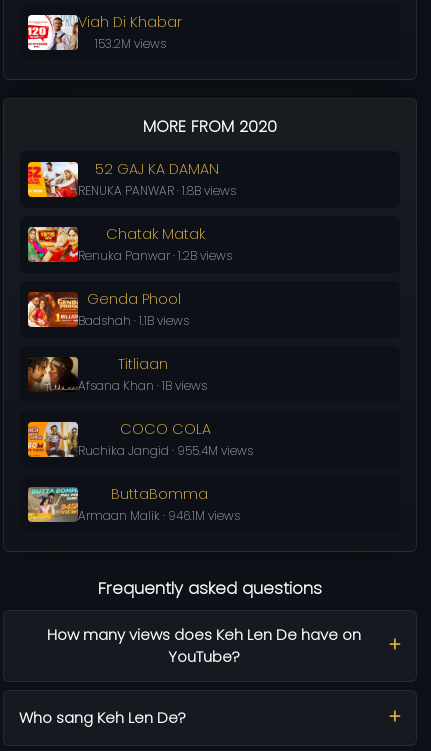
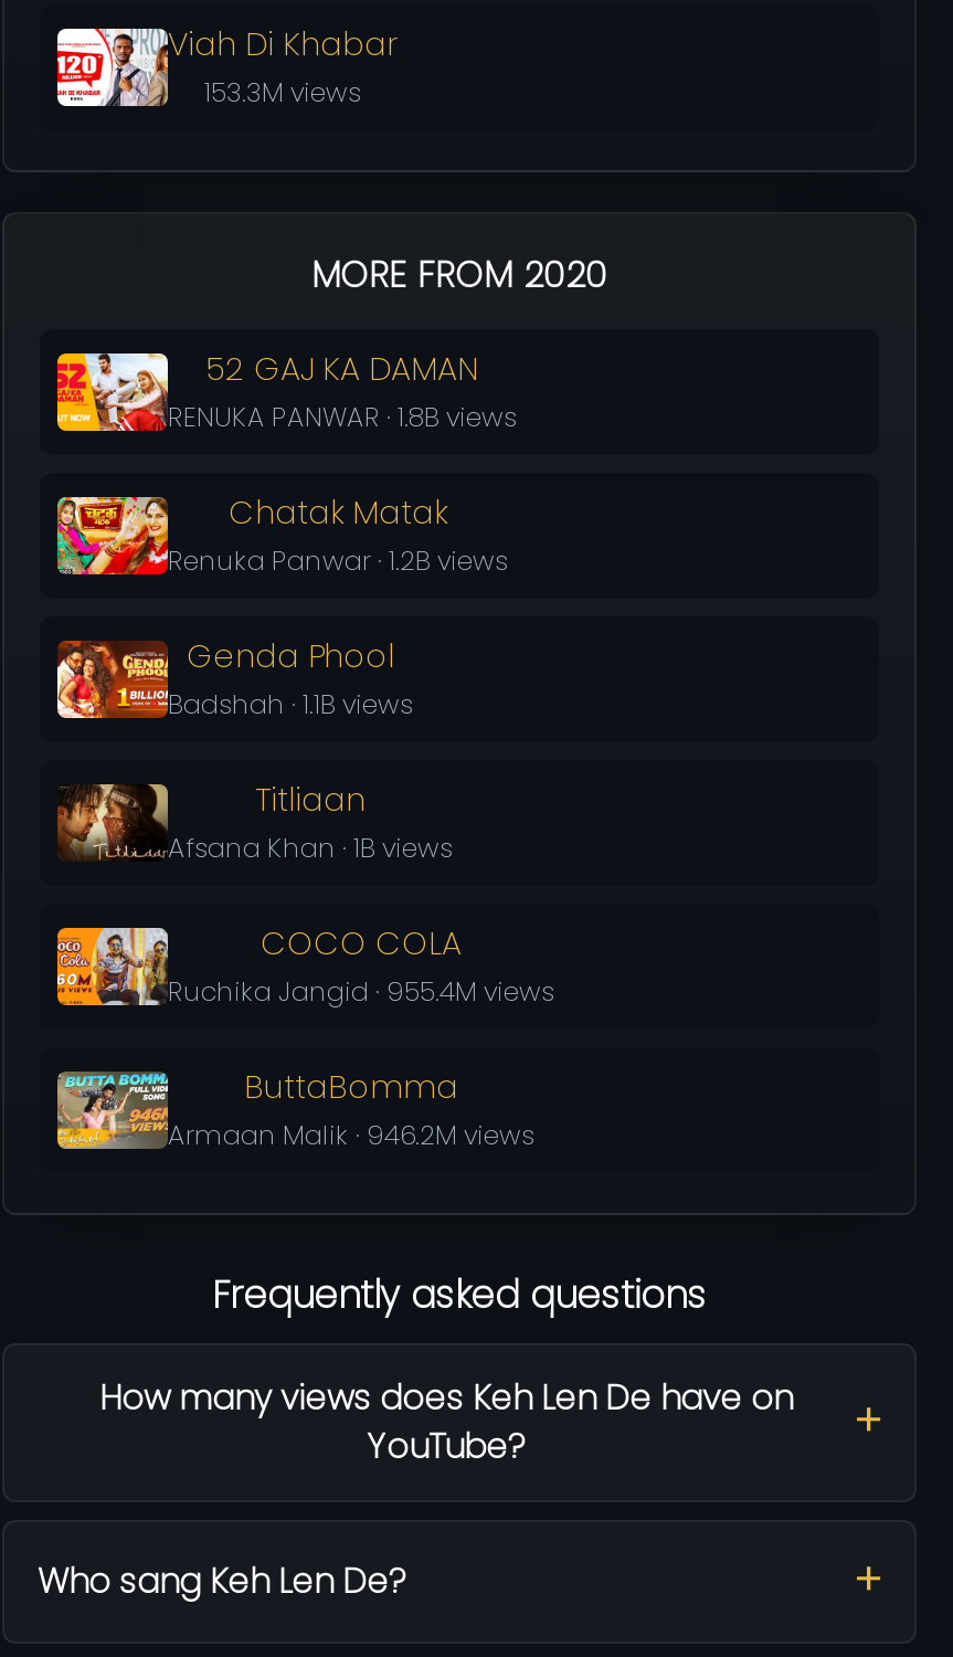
[94,35,165,52] 153.2M views -> [204,72,361,110] 153.3M views
[78,507,240,524] Armaan Malik · 946.1M views -> [168,1115,534,1153] Armaan Malik · 946.2M views

